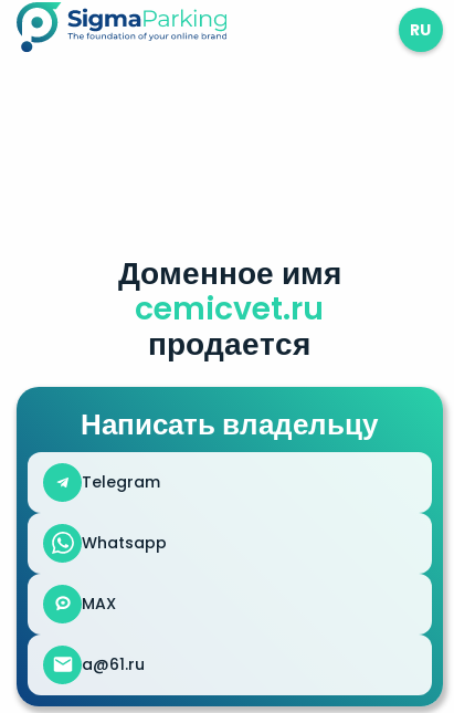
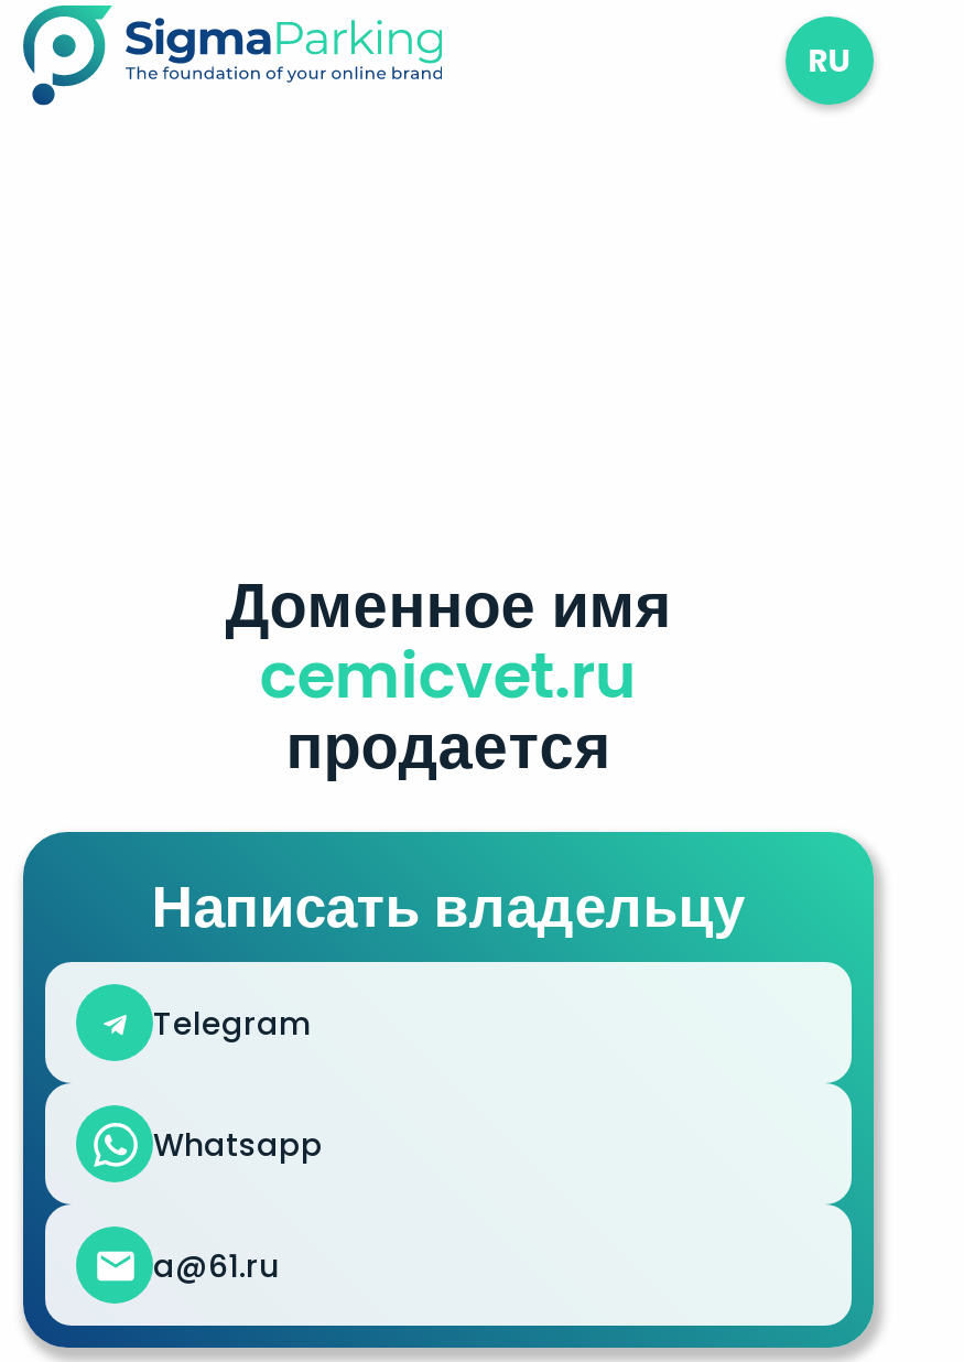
moved [81,251,378,554] -> [152,561,744,1166]: Доменное имя | cemicvet.ru | продается | Написать владельцу | Telegram | Whatsapp
[82,593,116,615] MAX -> none

